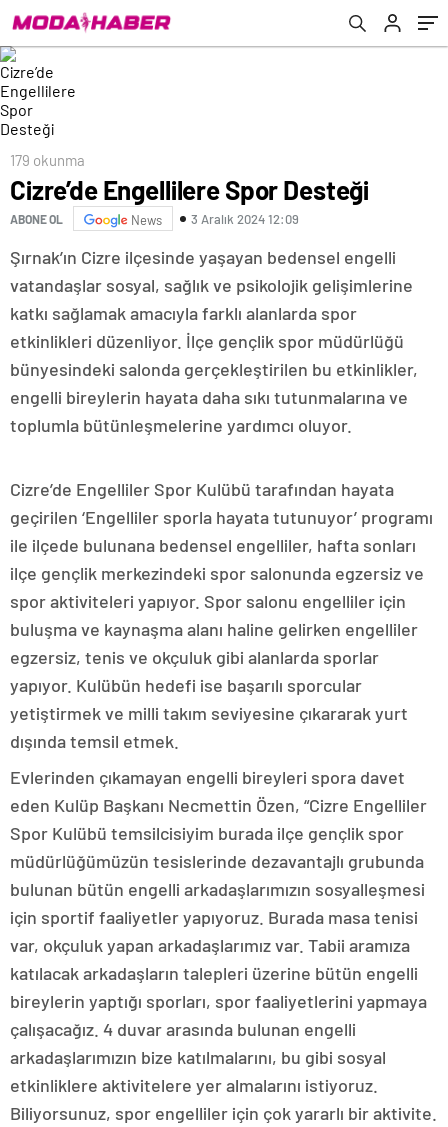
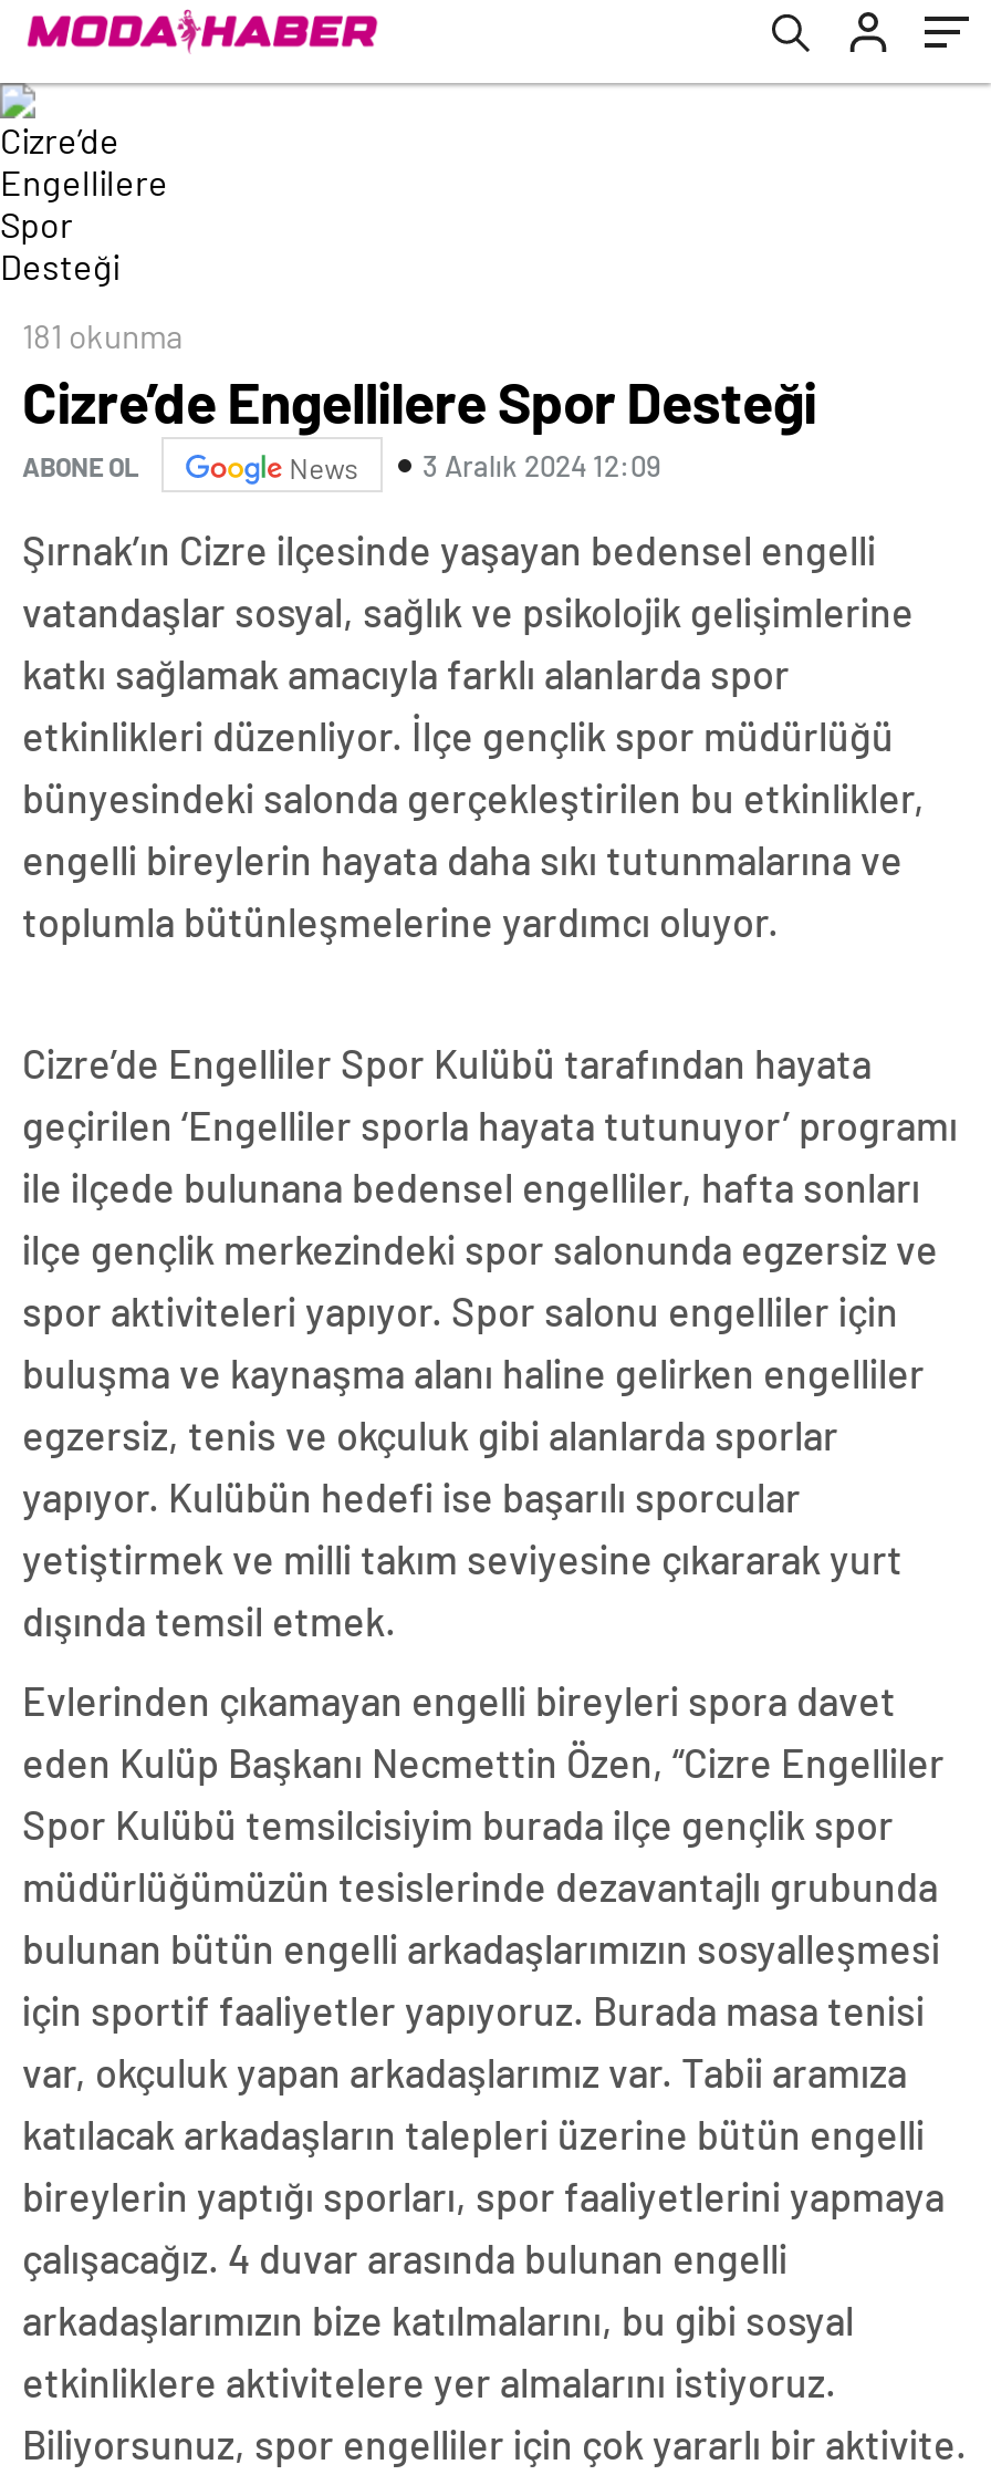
[10,151,85,169] 179 okunma -> [22,315,184,355] 181 okunma

